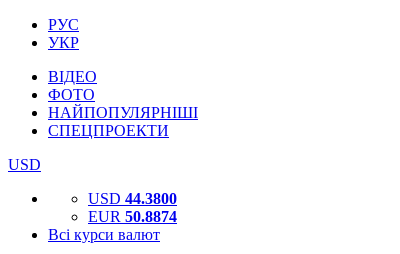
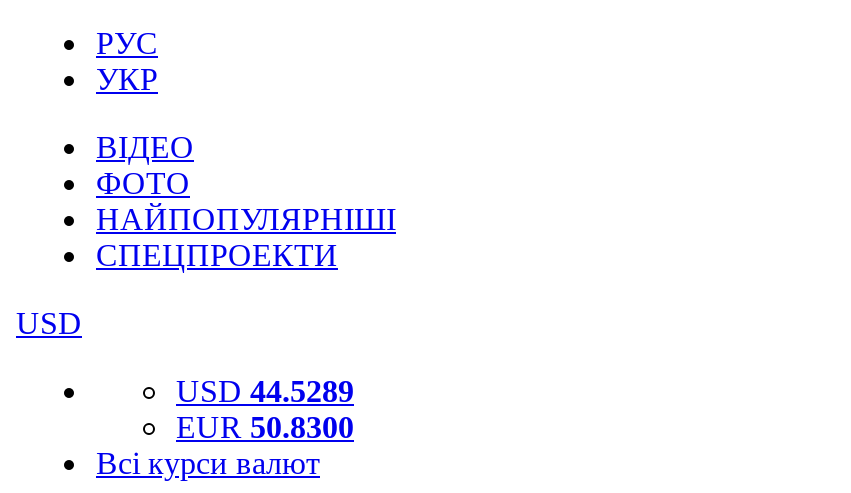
[88,190,177,207] USD 44.3800 -> [176,374,354,408] USD 44.5289
[88,208,177,225] EUR 50.8874 -> [176,410,354,444] EUR 50.8300

